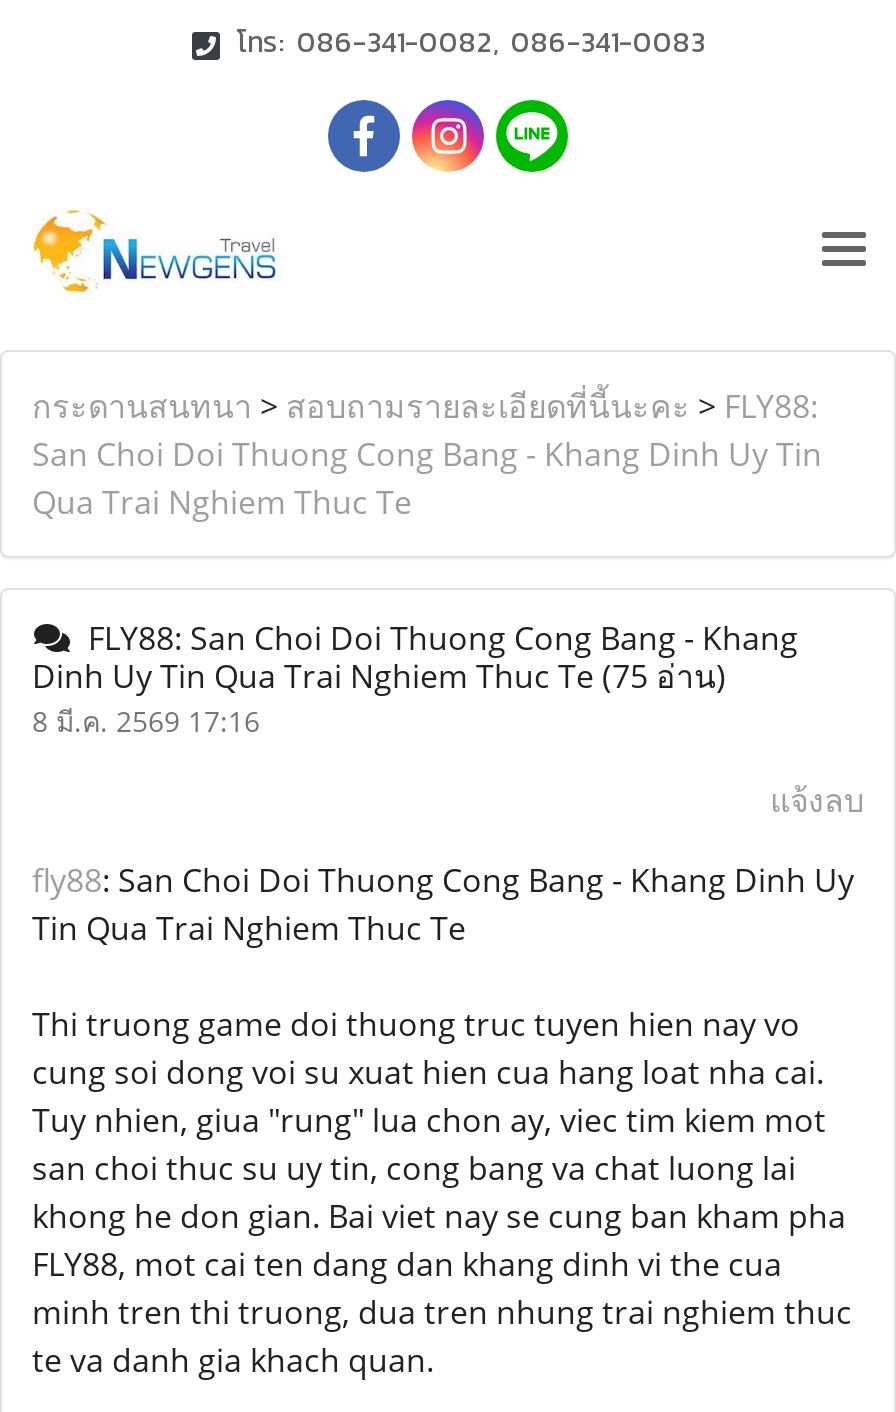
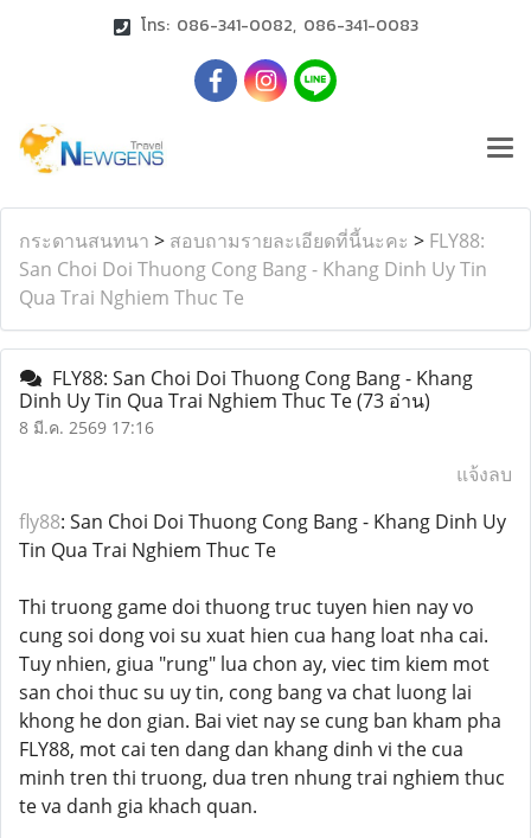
[32,654,726,698] Dinh Uy Tin Qua Trai Nghiem Thuc Te (75 อ่าน) -> [19,388,430,414] Dinh Uy Tin Qua Trai Nghiem Thuc Te (73 อ่าน)

